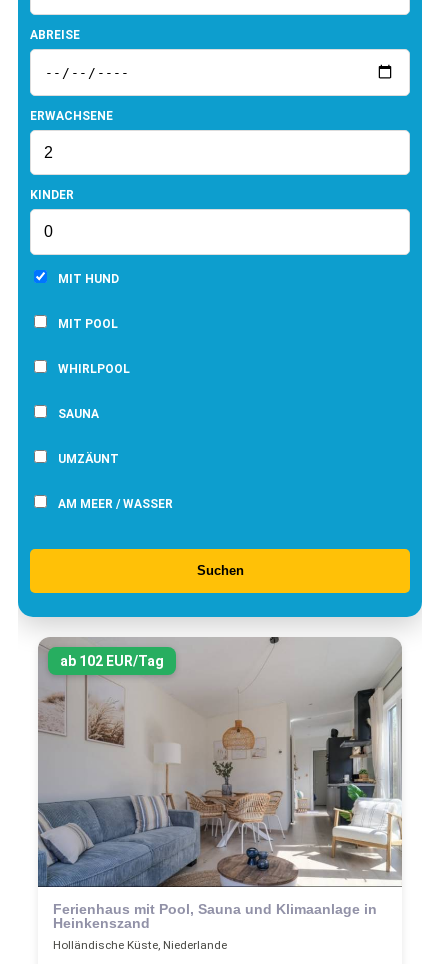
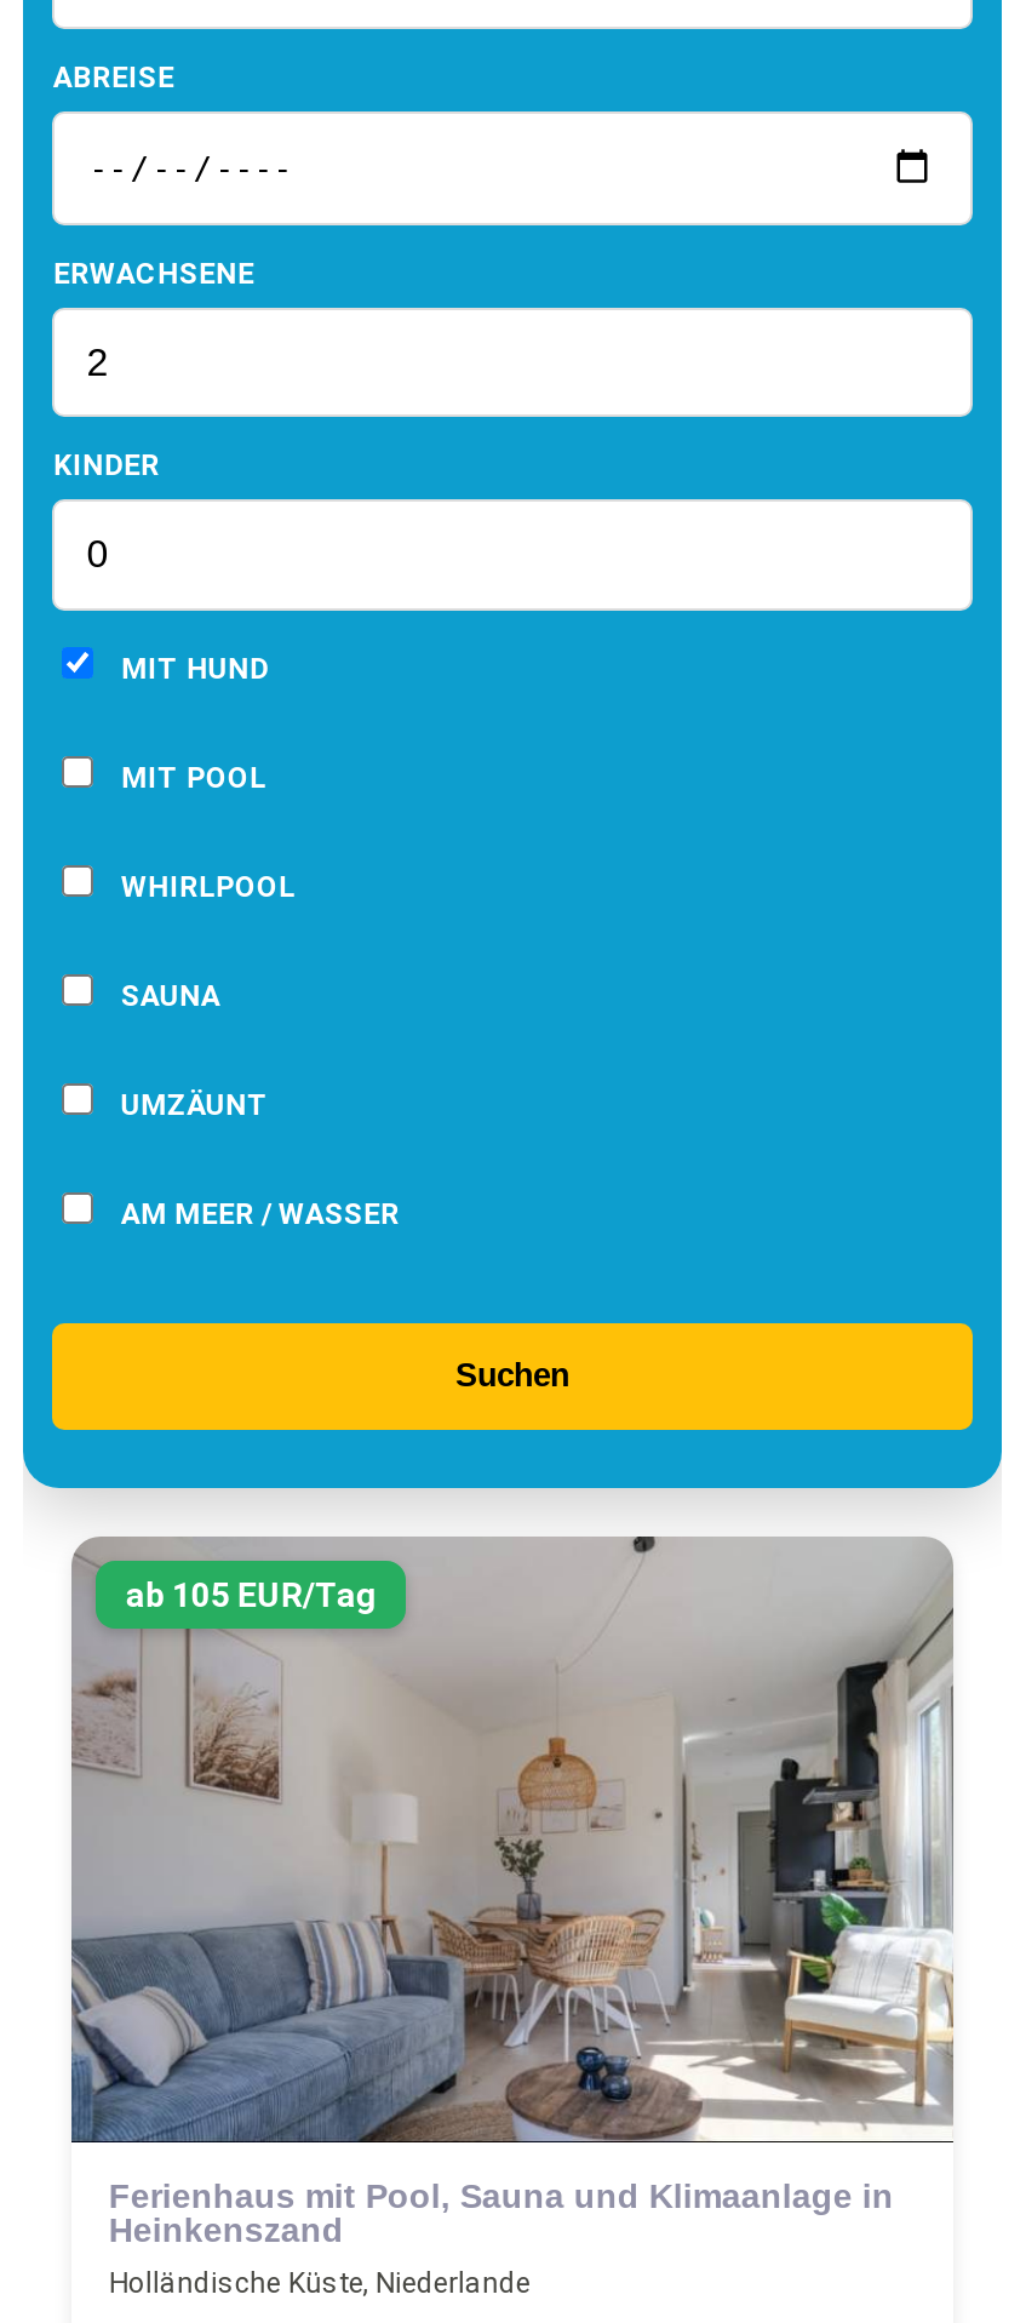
[60,653,164,669] ab 102 EUR/Tag -> [126,1575,378,1614] ab 105 EUR/Tag

